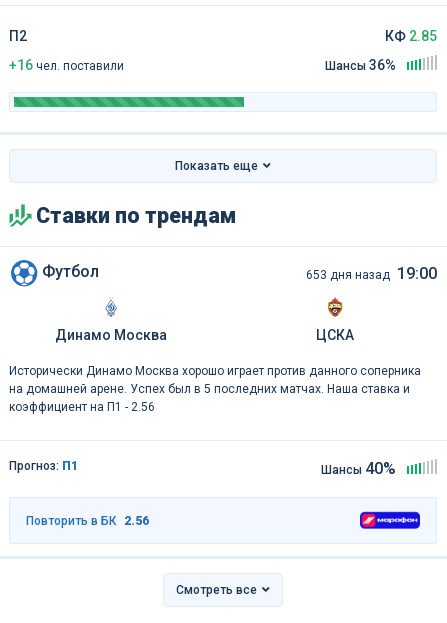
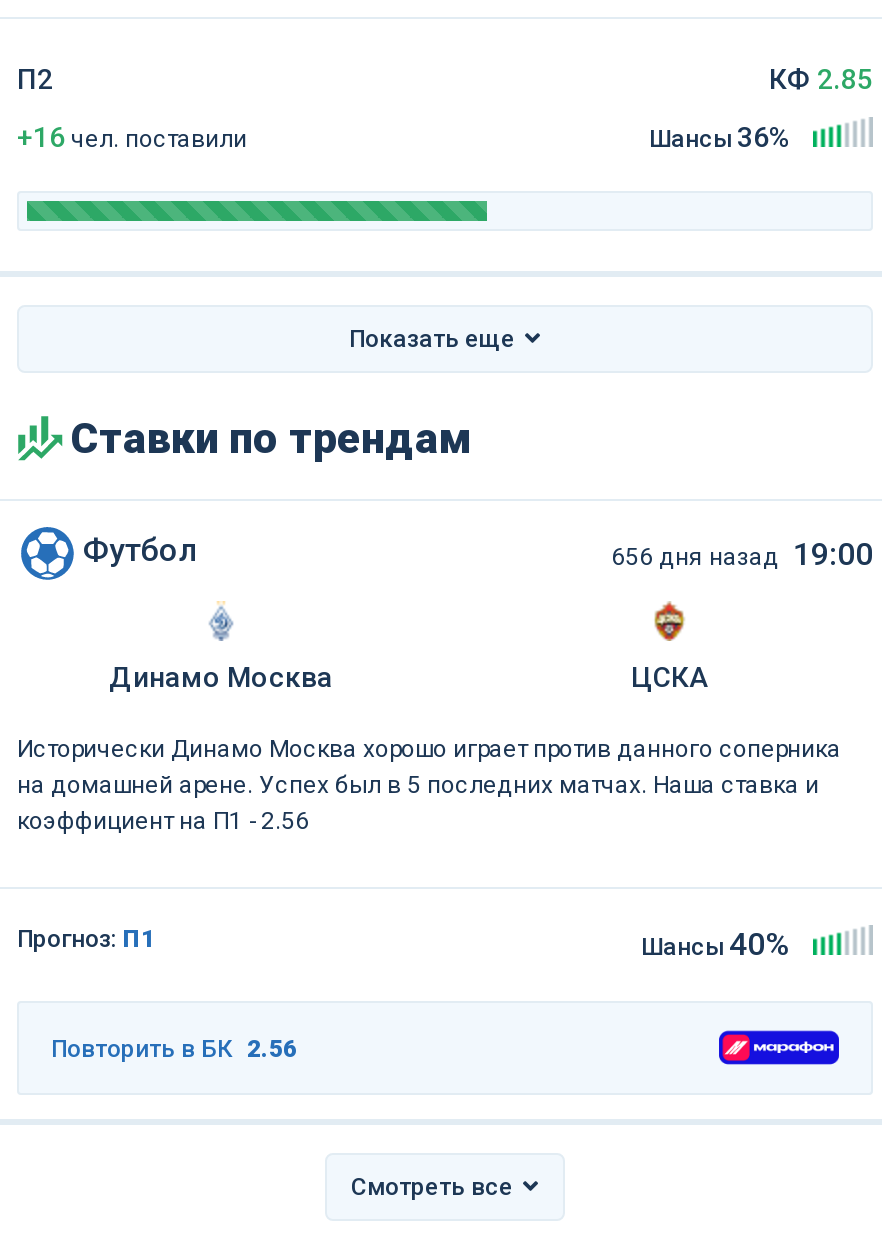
[306,264,437,283] 653 дня назад 19:00 -> [611,535,873,573] 656 дня назад 19:00

